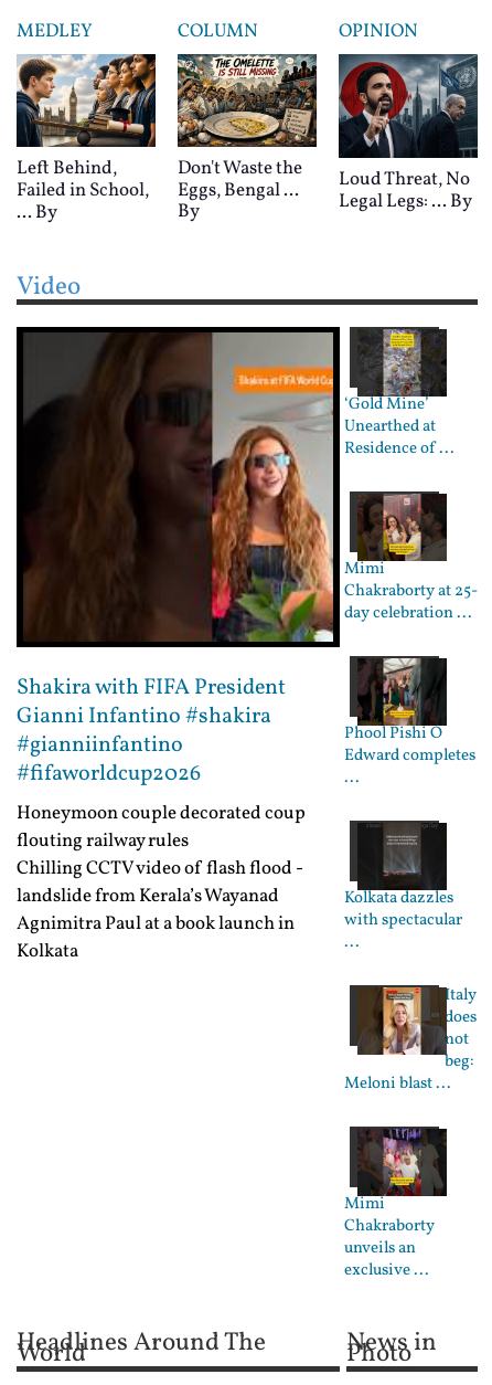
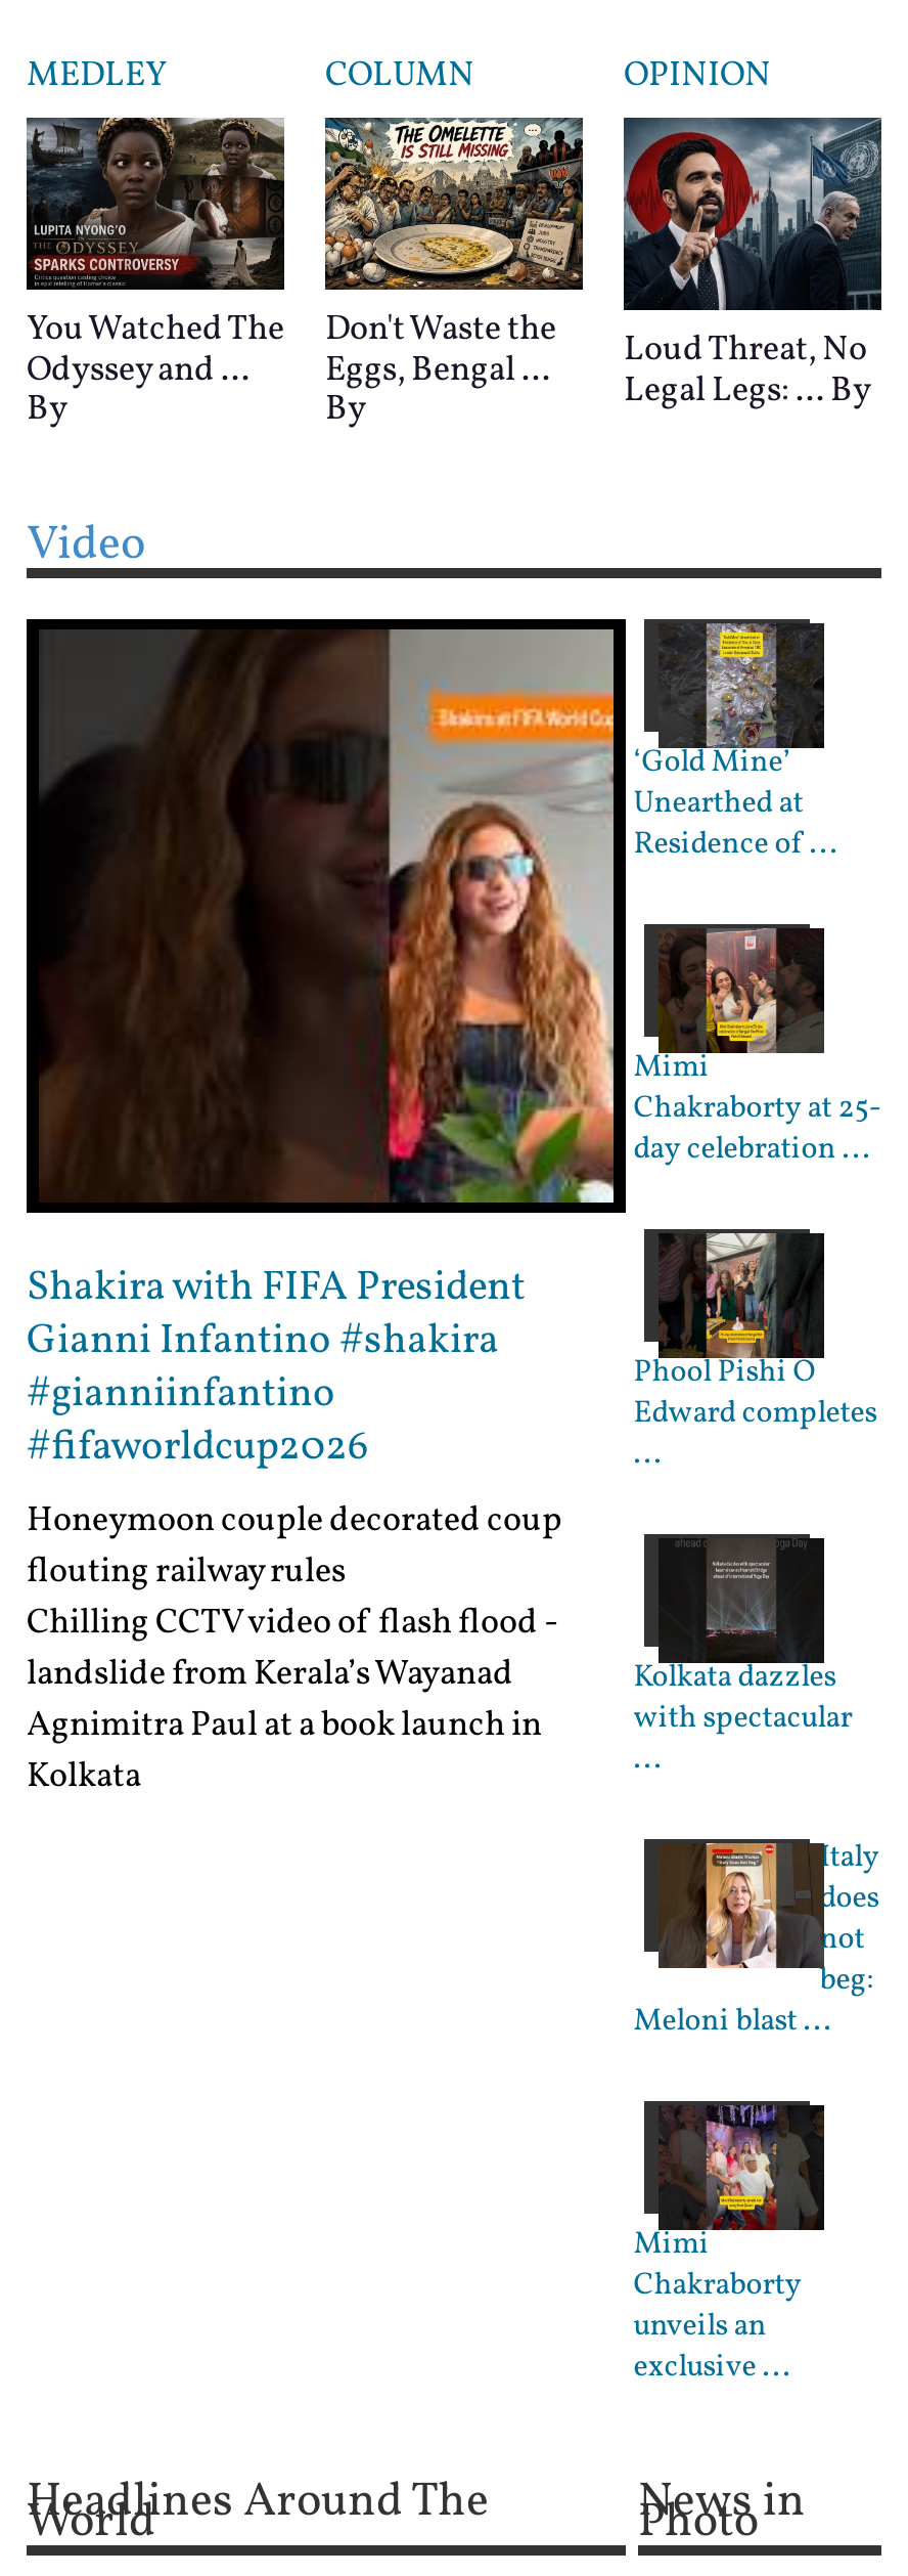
[17,53,157,225] [image] | Left Behind, | Failed in School, | ... By -> [25,116,286,433] [image] | You Watched The | Odyssey and ... | By

